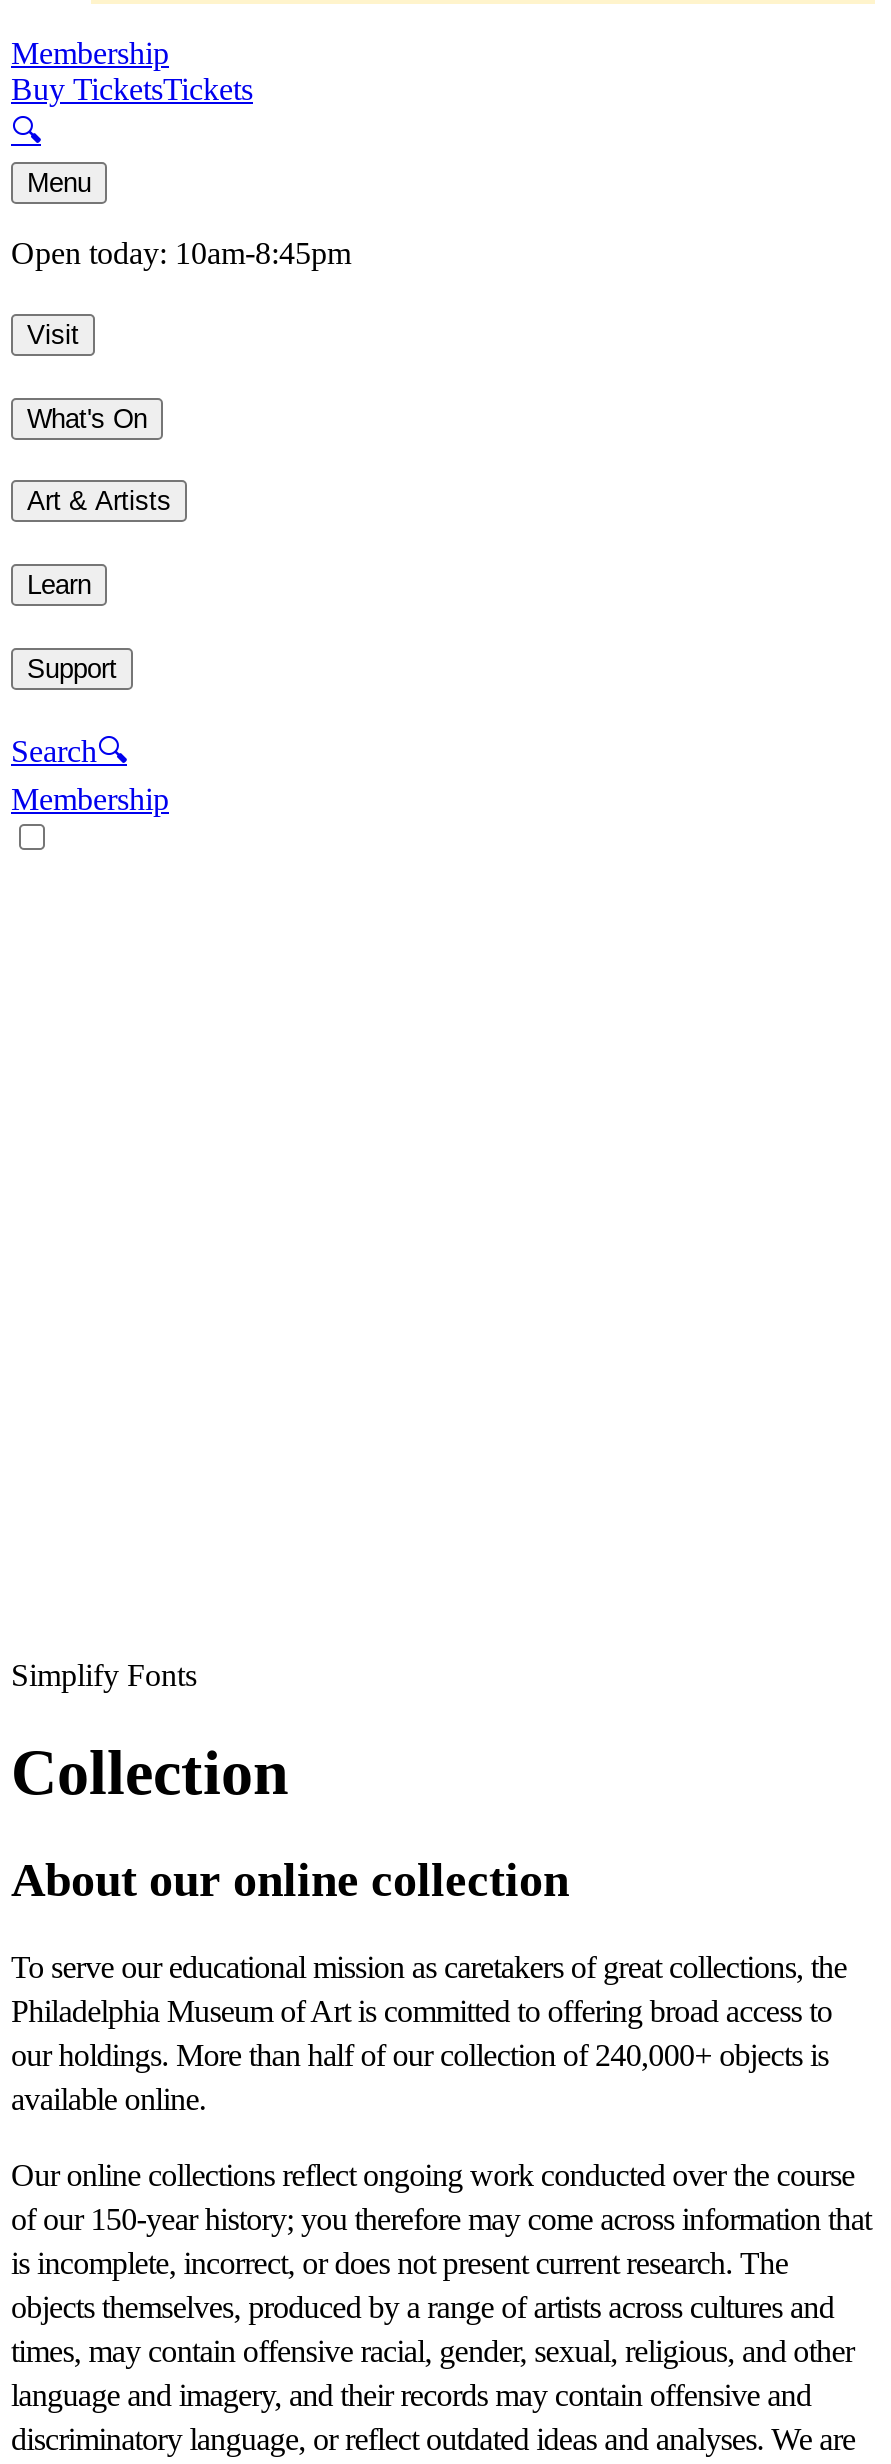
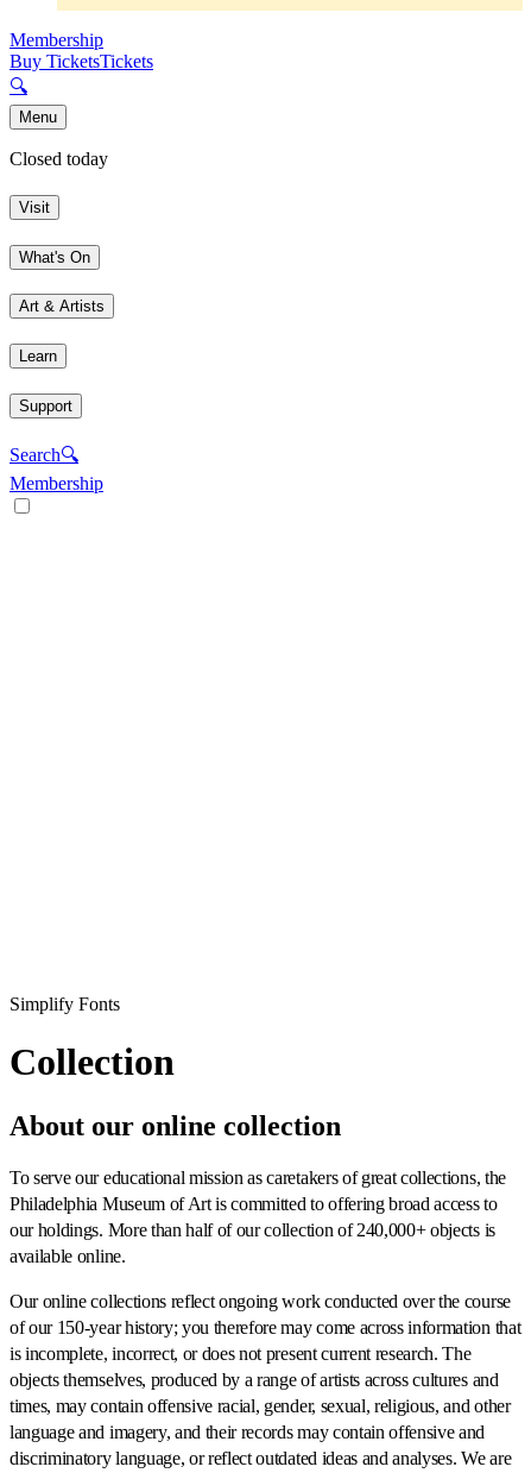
[11,237,351,271] Open today: 10am-8:45pm -> [10,149,108,169] Closed today

